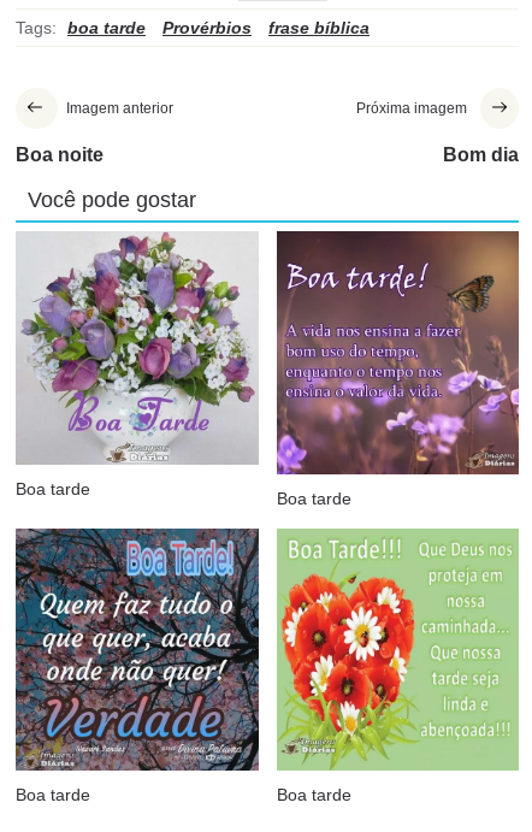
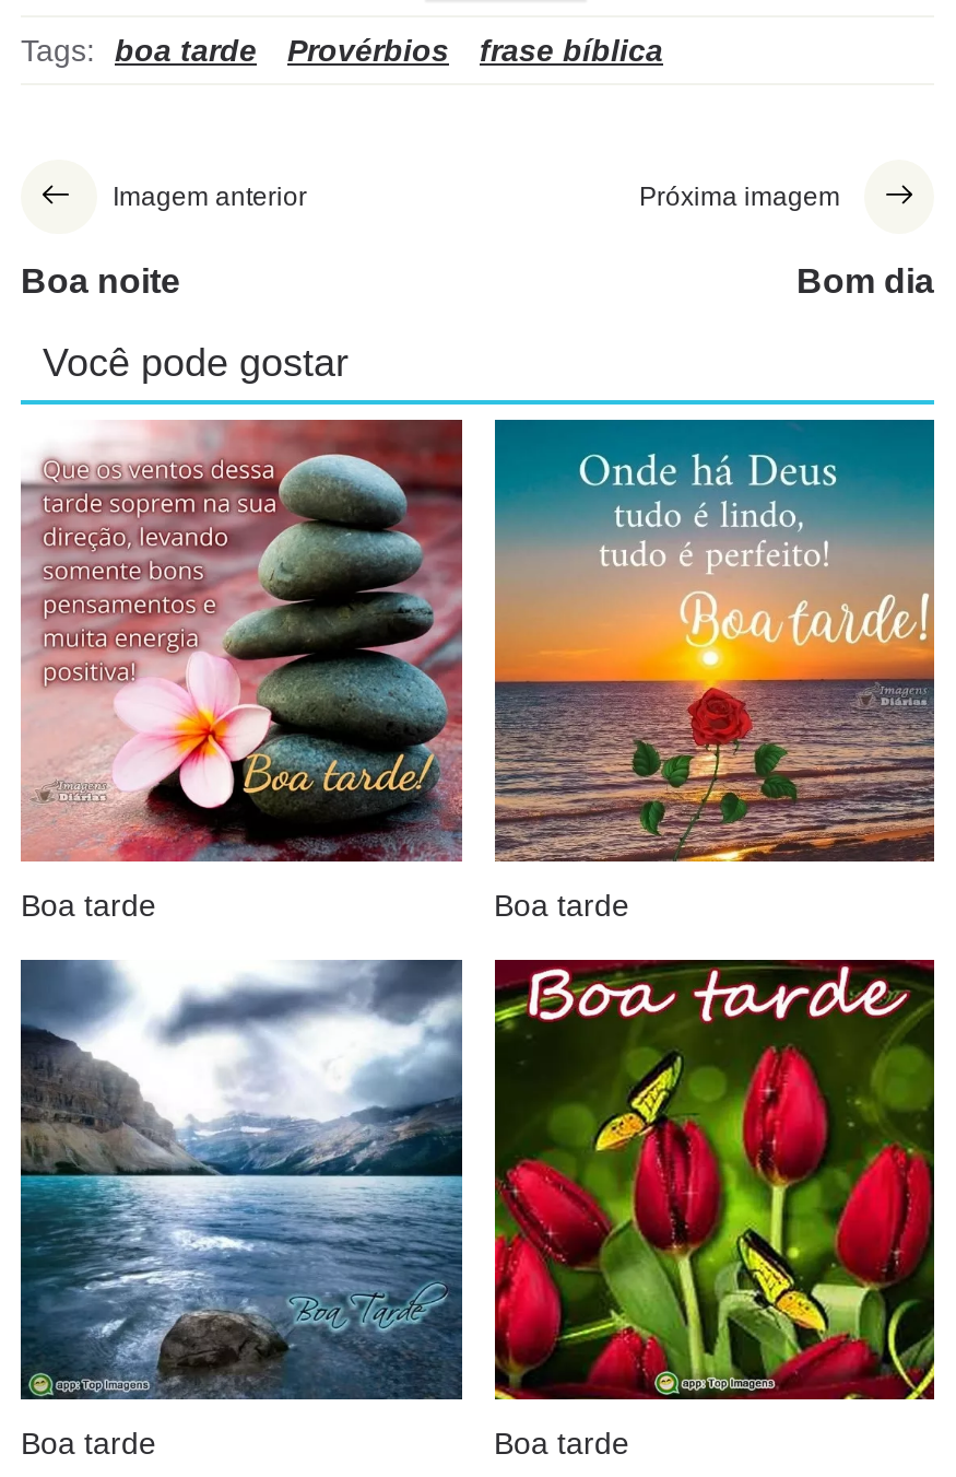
[16,231,259,465] [image] -> [21,418,464,864] [image]
[276,230,520,476] [image] -> [495,418,936,864] [image]
[14,527,260,772] [image] -> [19,958,464,1399] [image]
[277,529,519,771] [image] -> [493,958,936,1402] [image]

